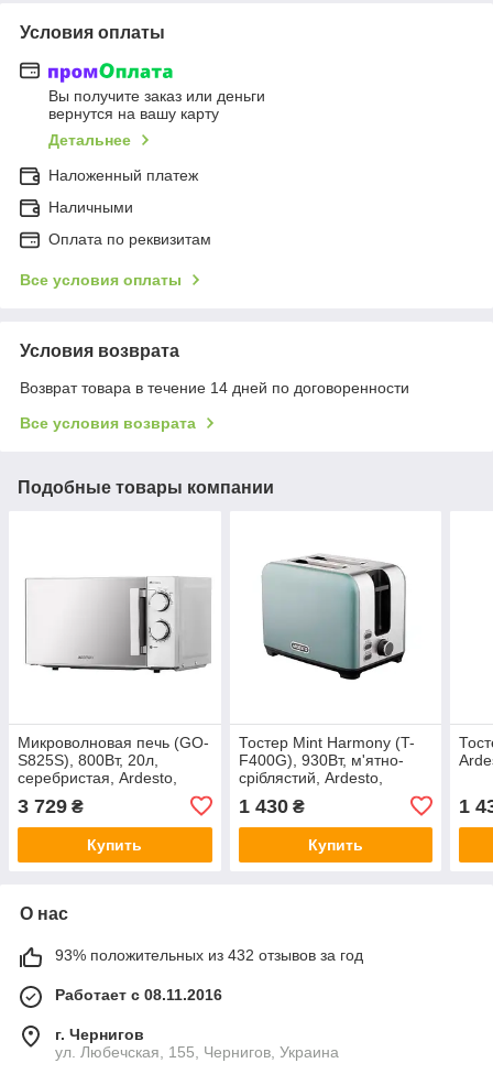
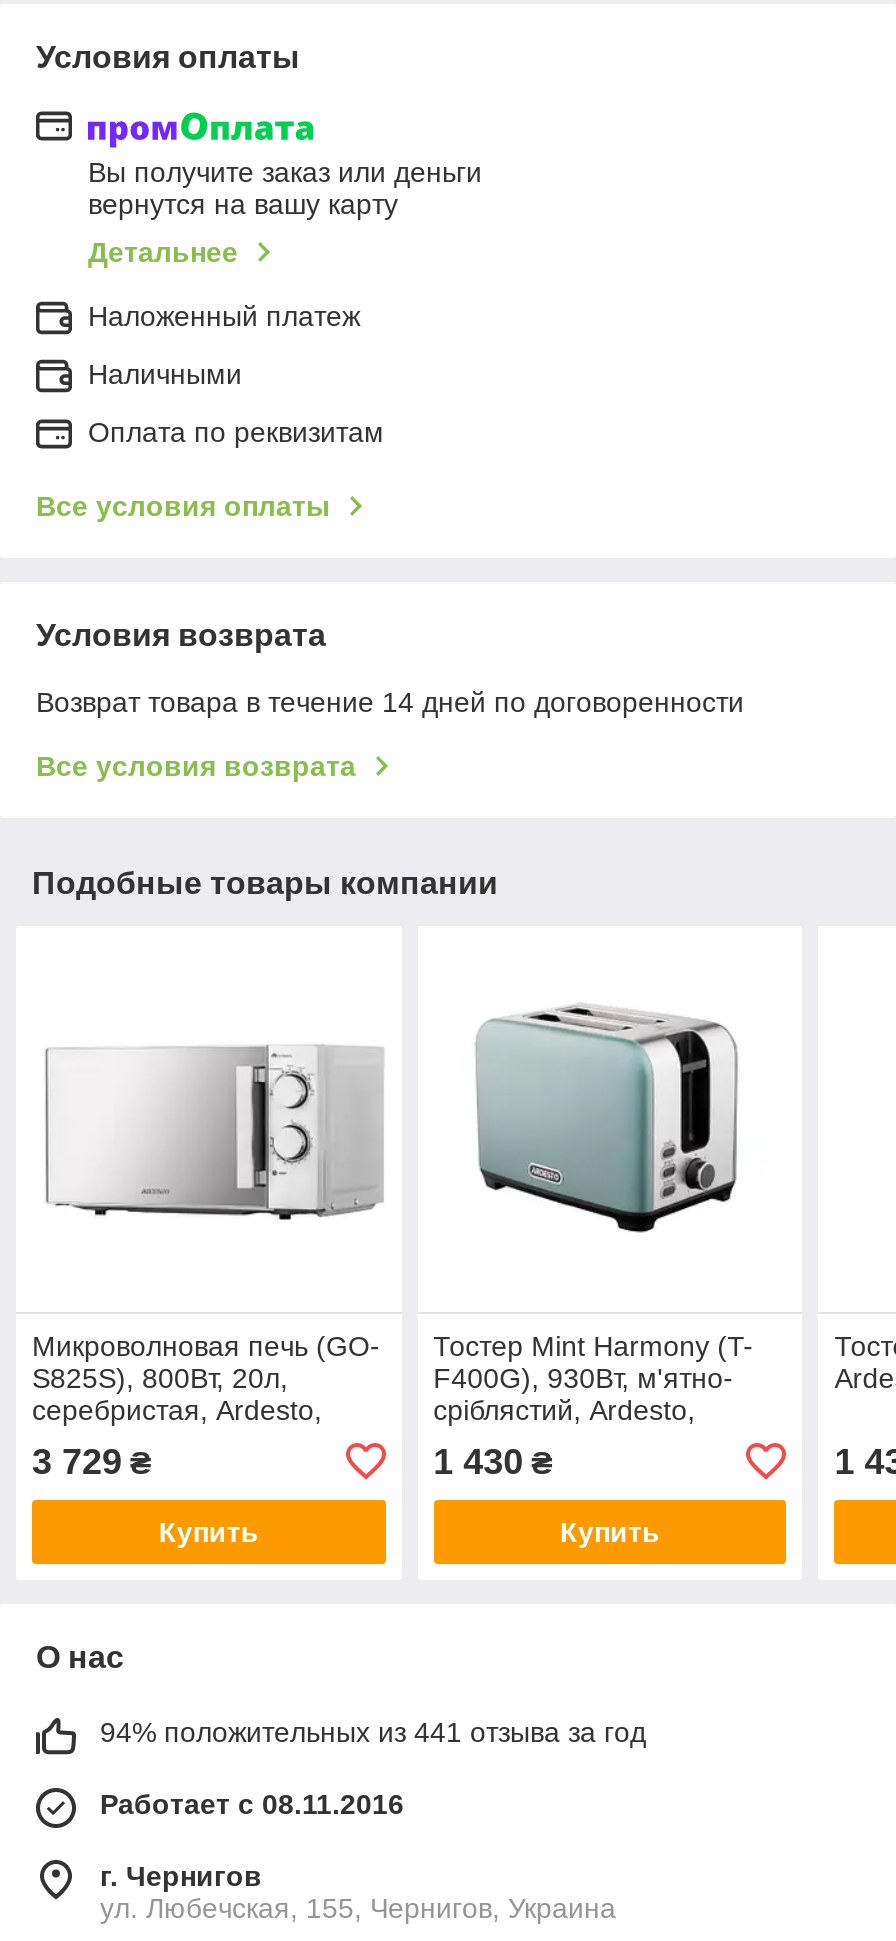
[55,946,363,964] 93% положительных из 432 отзывов за год -> [100,1716,646,1748] 94% положительных из 441 отзыва за год

